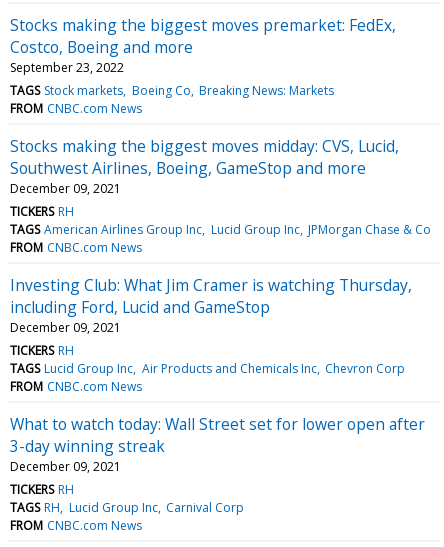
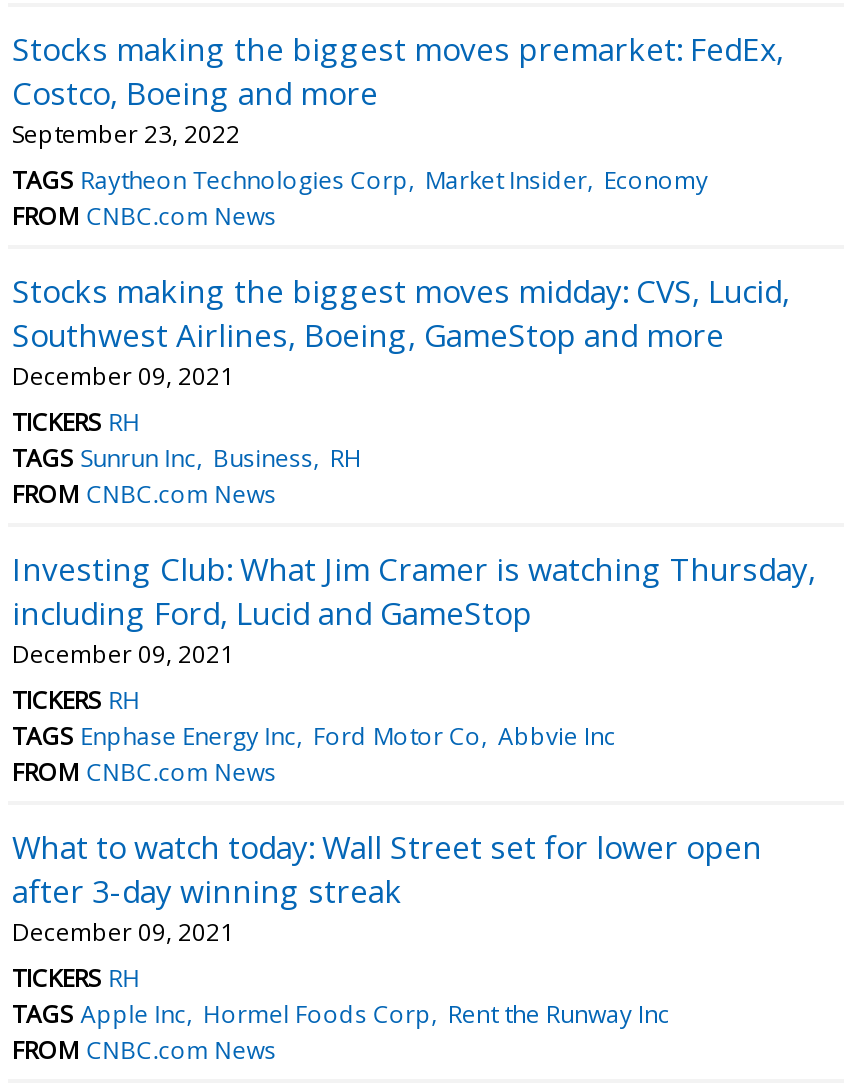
[10,82,334,99] TAGS Stock markets Boeing Co Breaking News: Markets -> [12,163,708,197] TAGS Raytheon Technologies Corp Market Insider Economy
[10,221,431,238] TAGS American Airlines Group Inc Lucid Group Inc JPMorgan Chase & Co -> [12,441,362,475] TAGS Sunrun Inc Business RH
[10,360,405,377] TAGS Lucid Group Inc Air Products and Chemicals Inc Chevron Corp -> [12,719,616,753] TAGS Enphase Energy Inc Ford Motor Co Abbvie Inc
[10,499,244,516] TAGS RH Lucid Group Inc Carnival Corp -> [12,997,670,1031] TAGS Apple Inc Hormel Foods Corp Rent the Runway Inc

